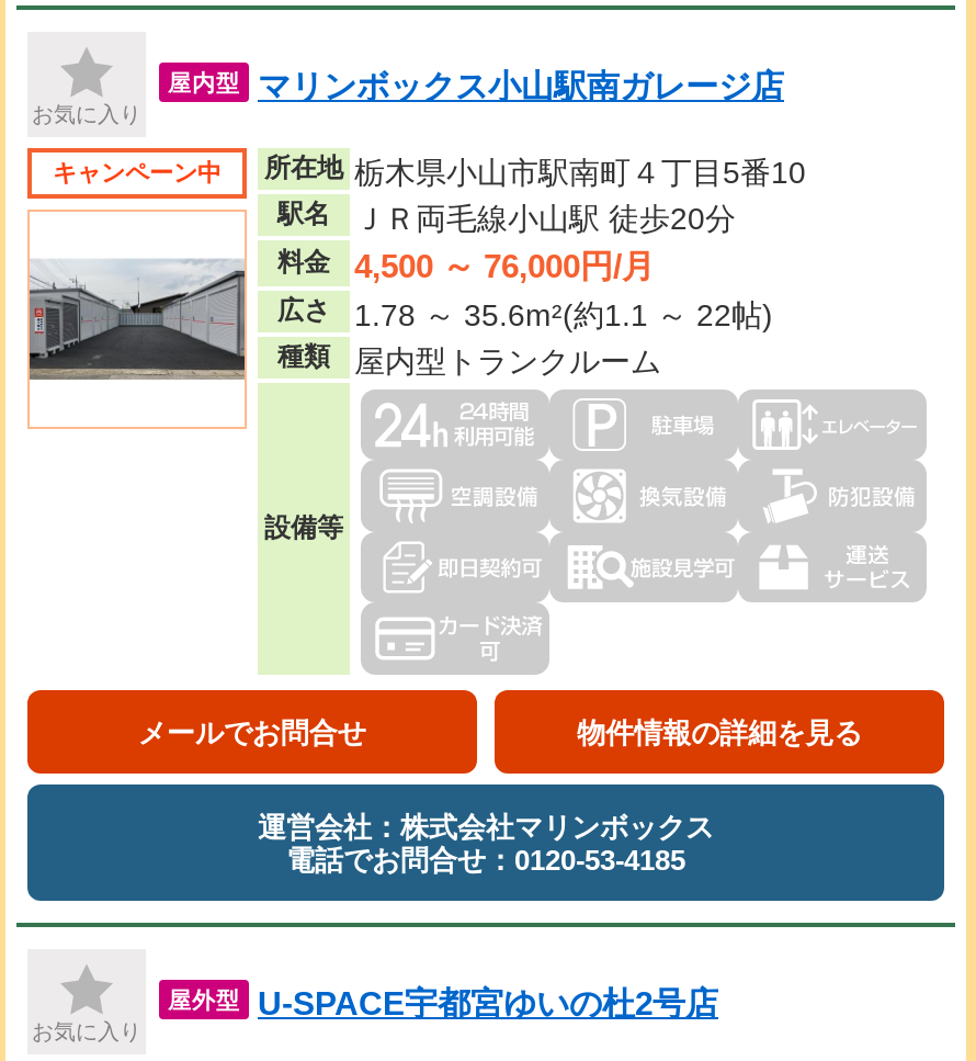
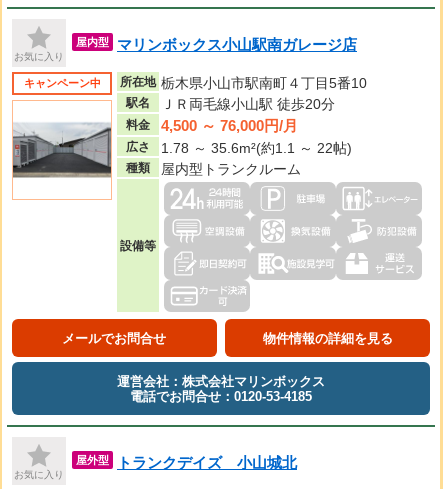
[258,984,718,1021] U-SPACE宇都宮ゆいの杜2号店 -> [117,454,297,471] トランクデイズ 小山城北

